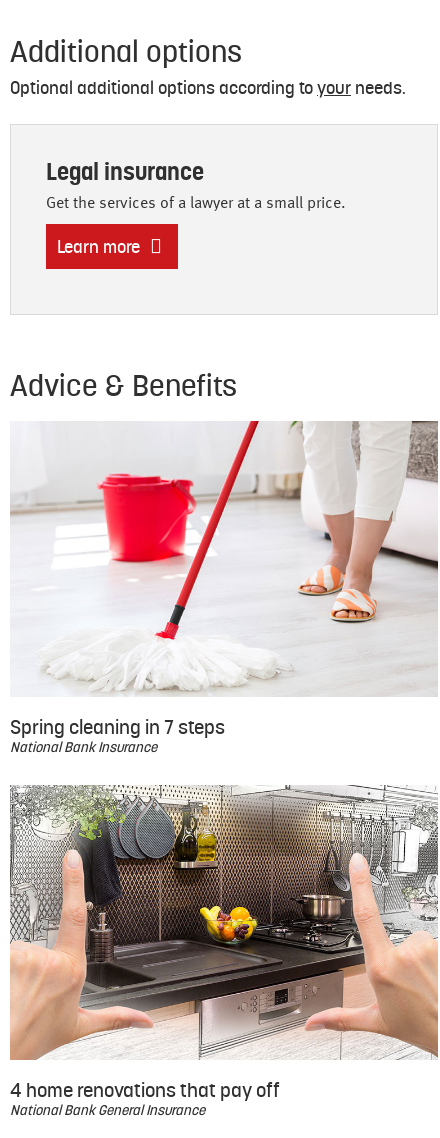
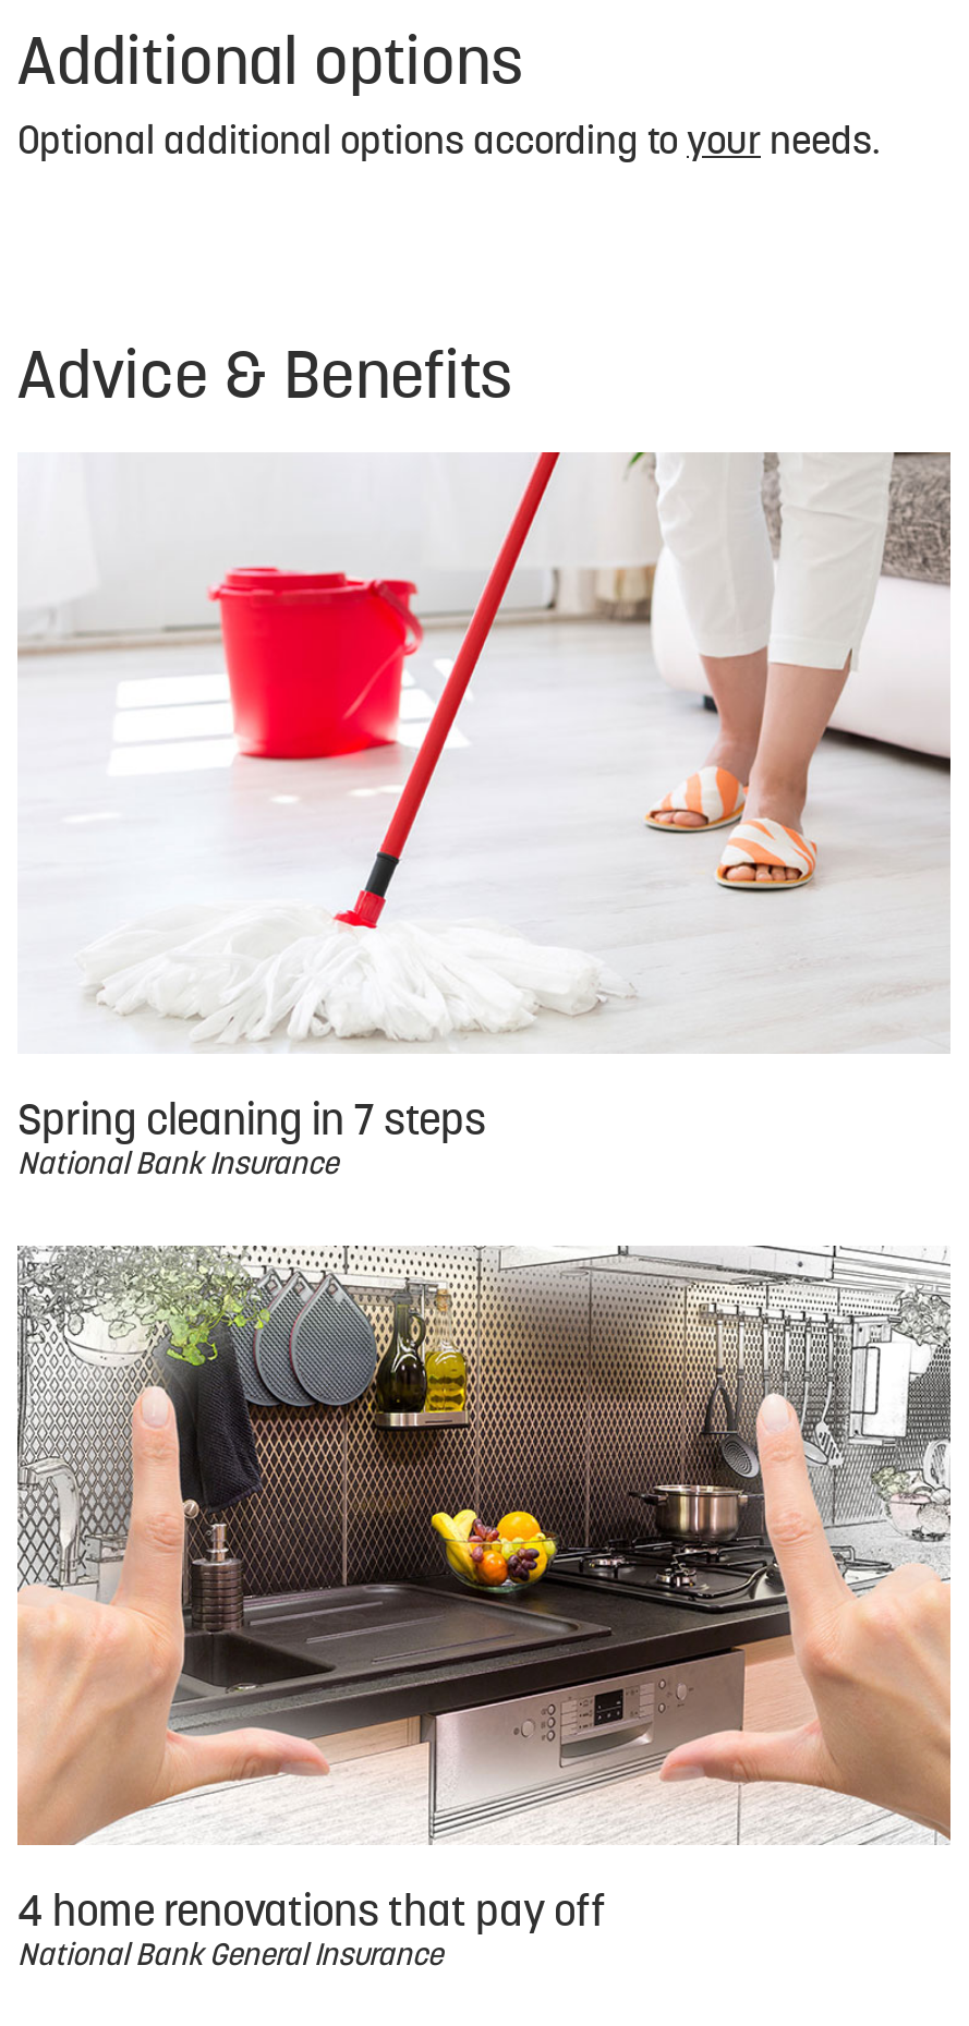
[46,156,346,258] Legal insurance | Get the services of a lawyer at a small price. | Learn more -> none

